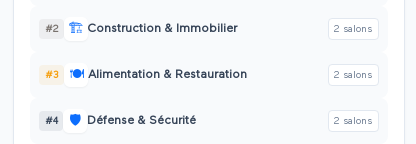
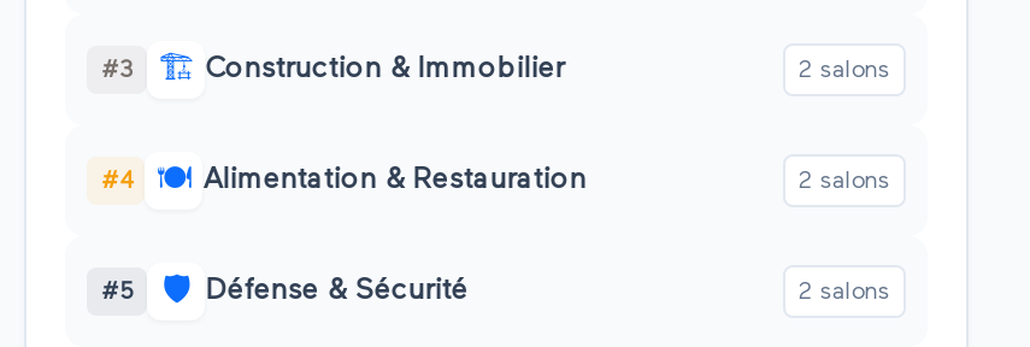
[45,23,59,33] #2 -> [100,57,134,81] #3
[45,69,59,79] #3 -> [100,167,132,192] #4
[45,115,58,125] #4 -> [100,278,134,302] #5

